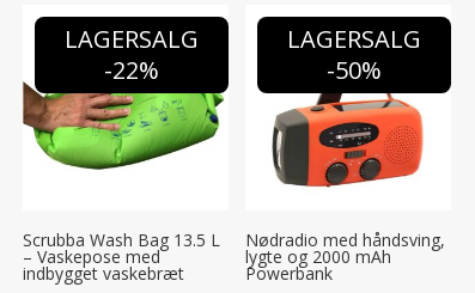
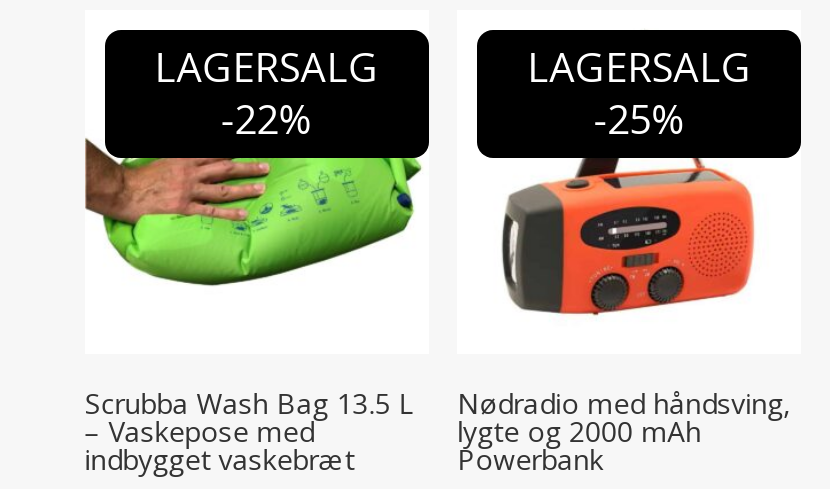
[327,54,382,86] -50% -> [593,92,685,146] -25%

